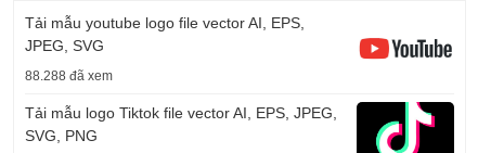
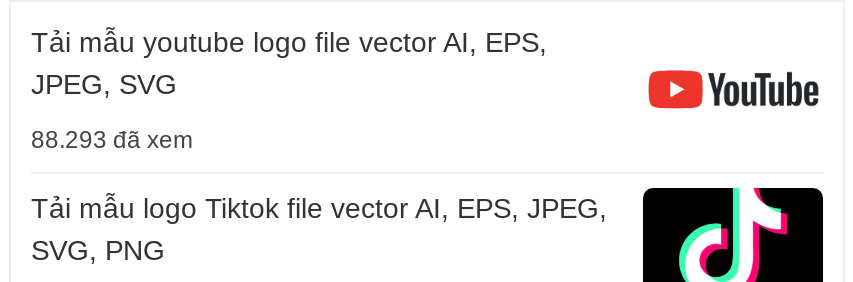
[25,68,113,83] 88.288 đã xem -> [31,126,193,154] 88.293 đã xem

